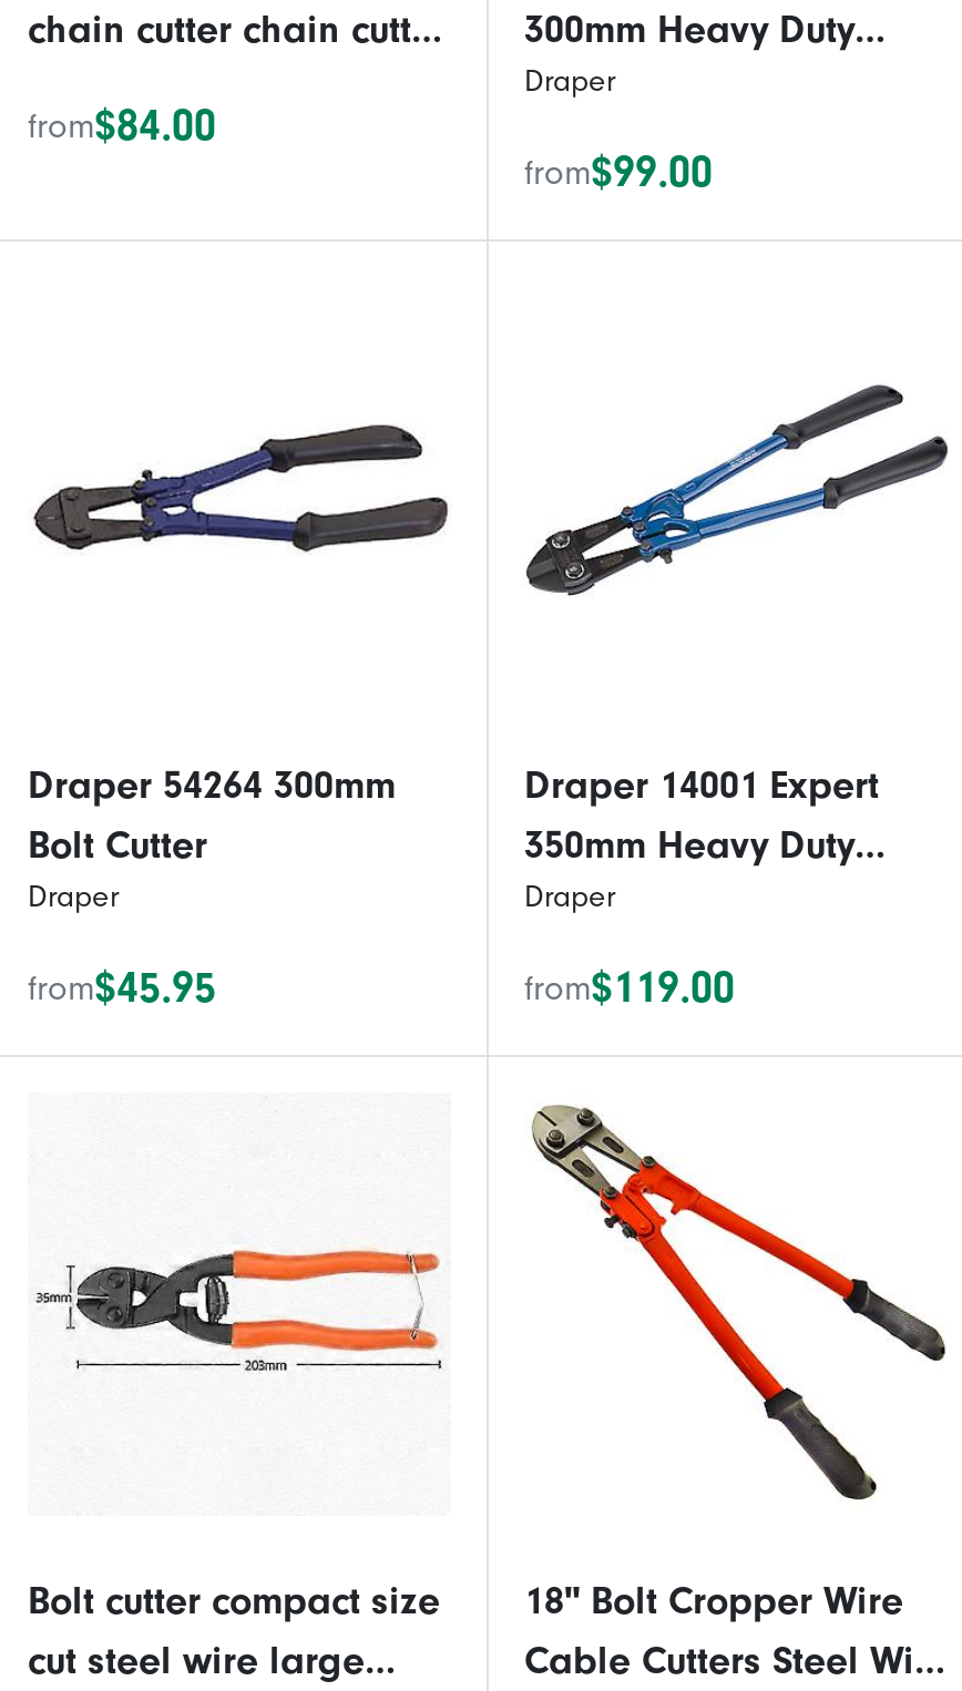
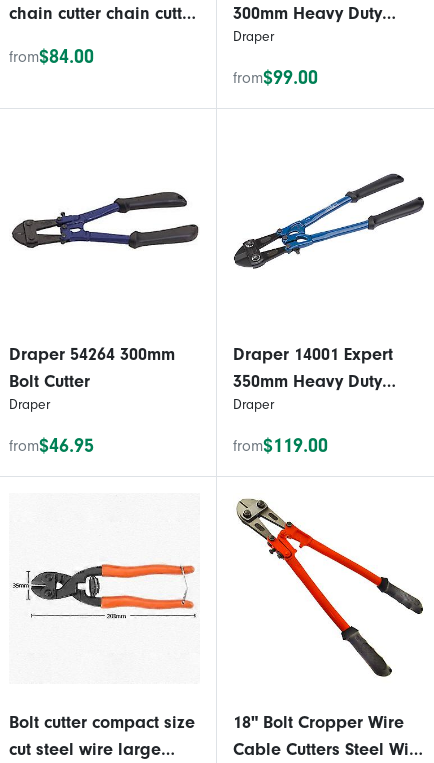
[28,962,216,1013] from$45.95 -> [9,434,94,457] from$46.95

